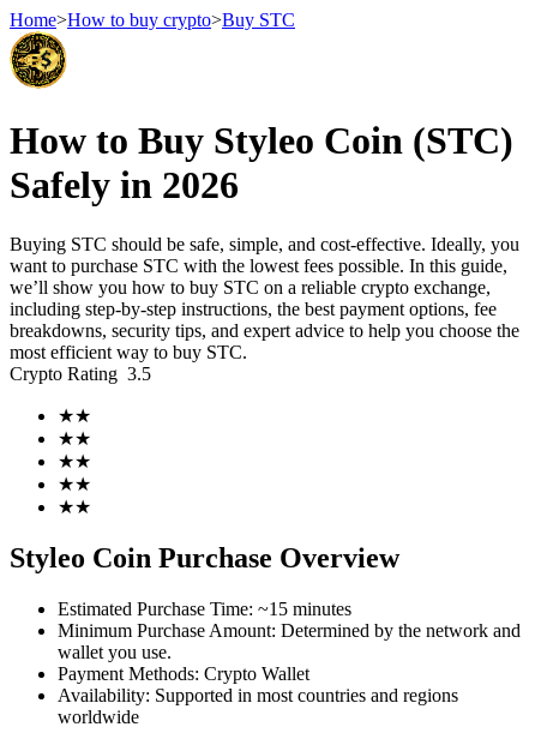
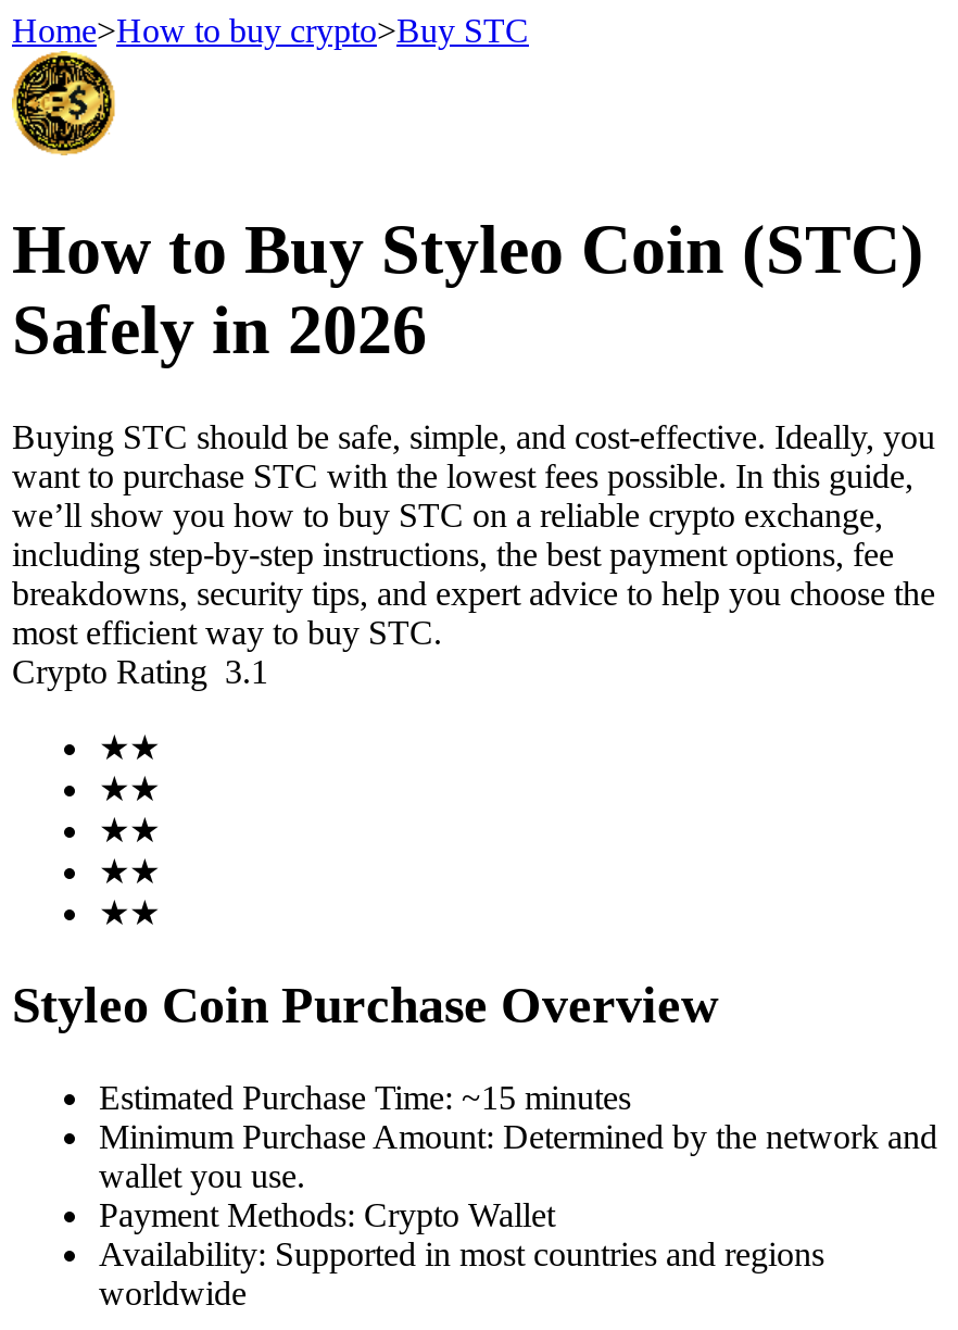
[10,363,151,384] Crypto Rating 3.5 -> [12,653,268,690] Crypto Rating 3.1

